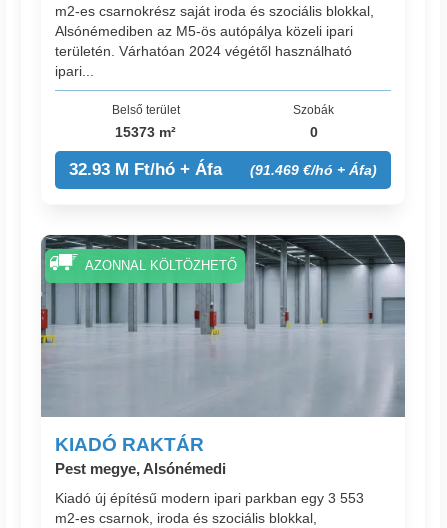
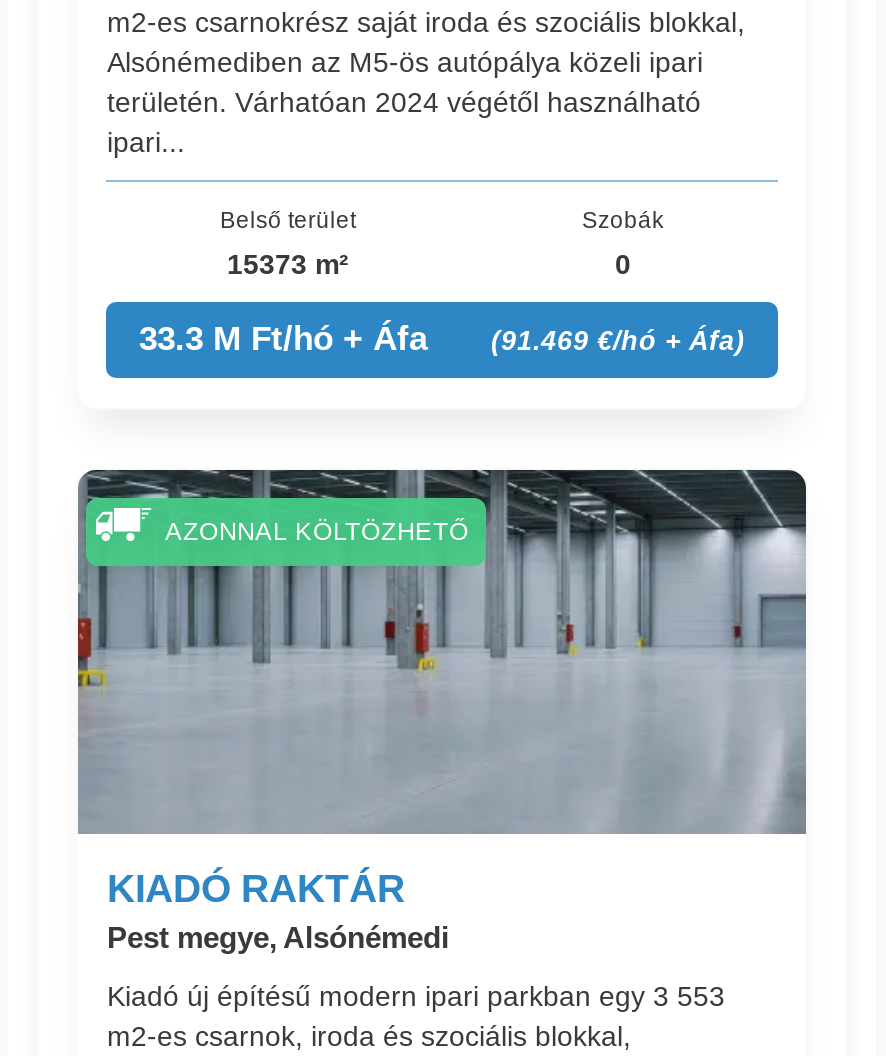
[69,160,222,179] 32.93 M Ft/hó + Áfa -> [139,321,427,359] 33.3 M Ft/hó + Áfa

